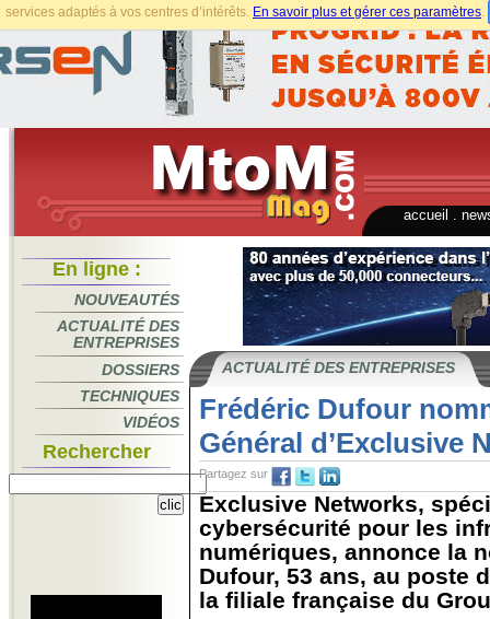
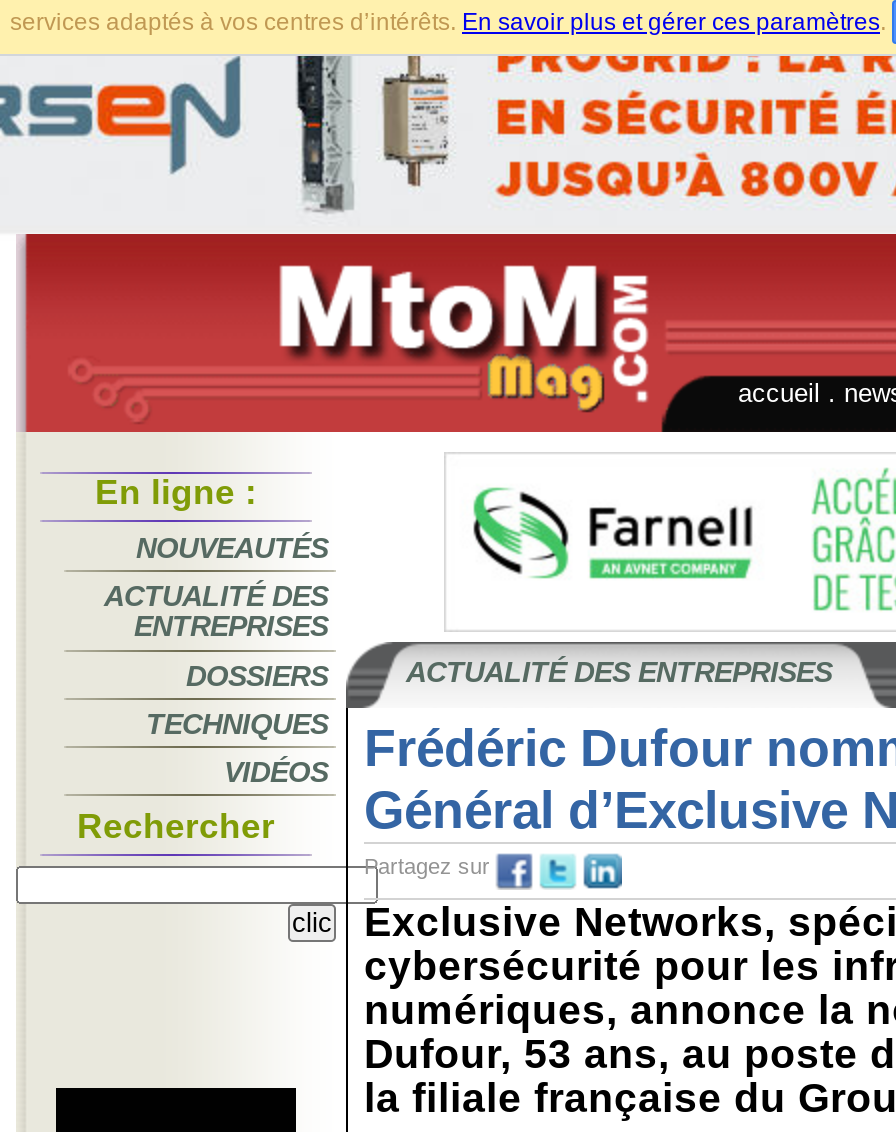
[242,246,487,347] [image] -> [444,452,890,632] [image]

